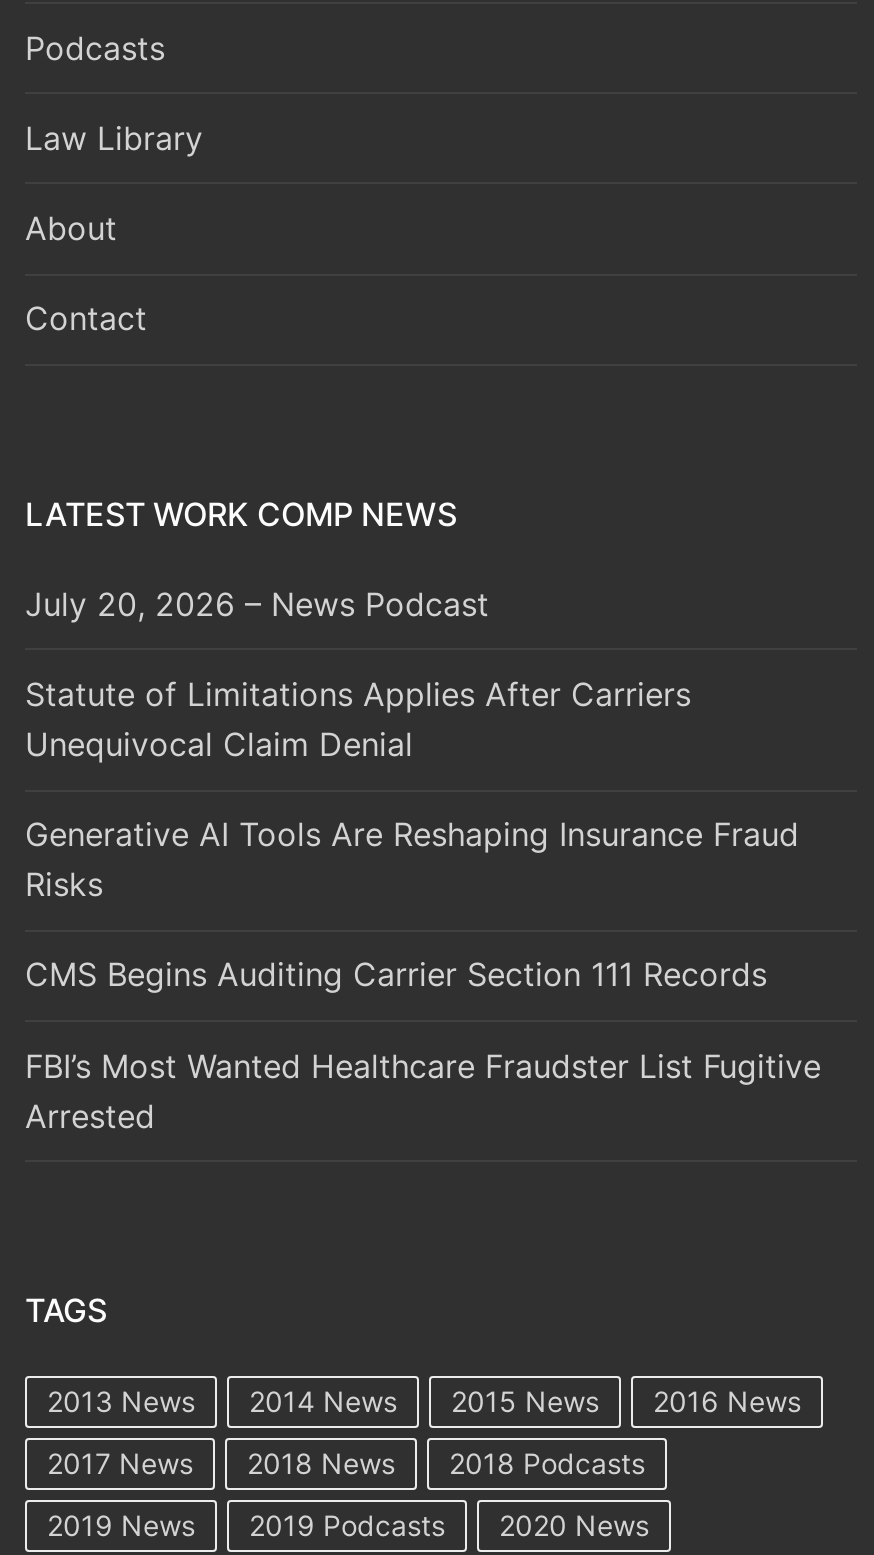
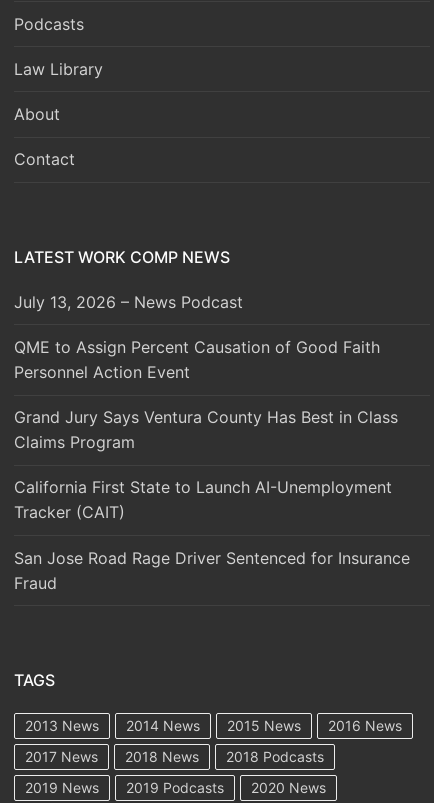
[25,584,489,624] July 20, 2026 – News Podcast -> [14,292,243,312] July 13, 2026 – News Podcast
[25,674,691,764] Statute of Limitations Applies After Carriers | Unequivocal Claim Denial -> [14,337,380,382] QME to Assign Percent Causation of Good Faith | Personnel Action Event
[25,814,799,904] Generative AI Tools Are Reshaping Insurance Fraud | Risks -> [14,407,398,452] Grand Jury Says Ventura County Has Best in Class | Claims Program
[25,955,767,995] CMS Begins Auditing Carrier Section 111 Records -> [14,477,392,522] California First State to Launch AI-Unemployment | Tracker (CAIT)
[25,1045,821,1135] FBI’s Most Wanted Healthcare Fraudster List Fugitive | Arrested -> [14,547,410,592] San Jose Road Rage Driver Sentenced for Insurance | Fraud

